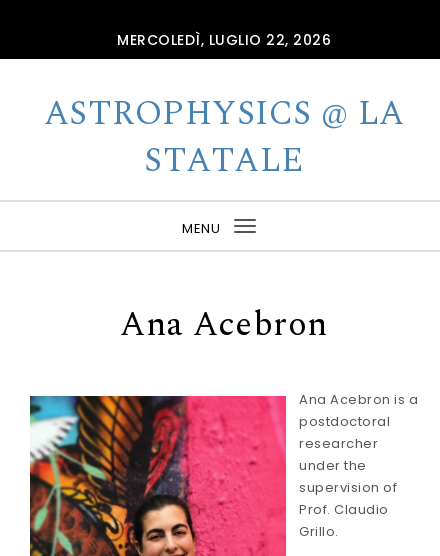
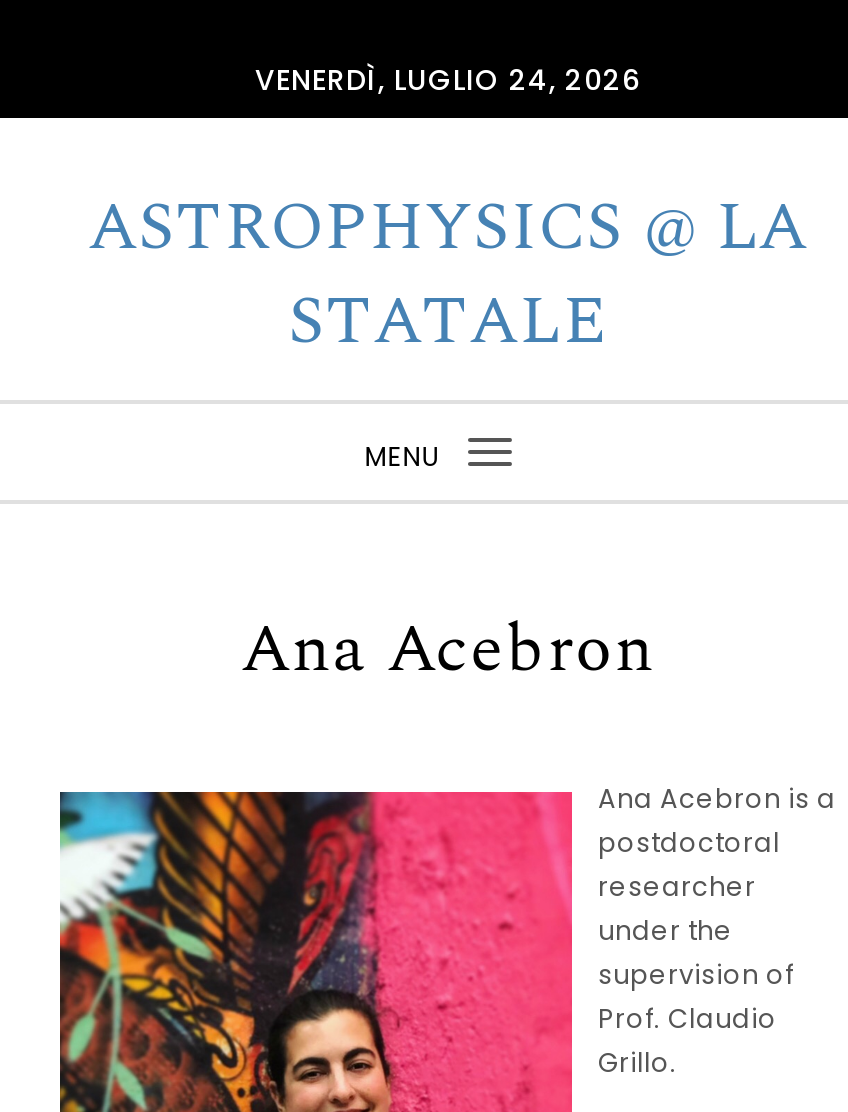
[117,30,331,50] MERCOLEDÌ, LUGLIO 22, 2026 -> [255,60,641,100] VENERDÌ, LUGLIO 24, 2026

